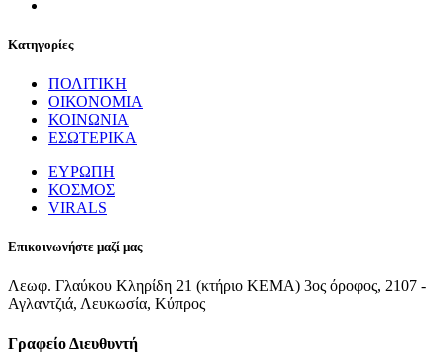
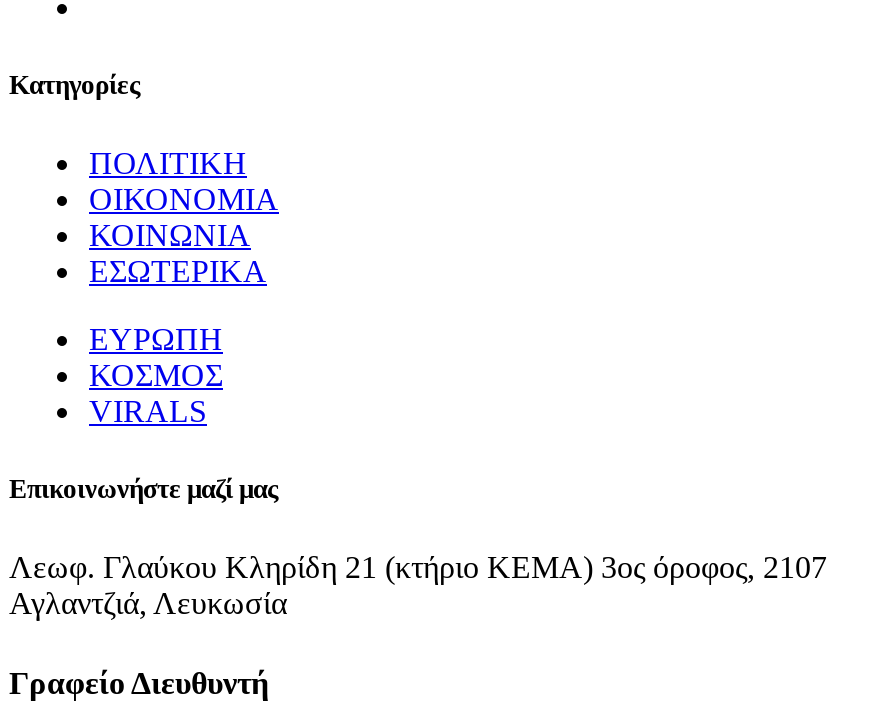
[8,277,426,312] Λεωφ. Γλαύκου Κληρίδη 21 (κτήριο ΚΕΜΑ) 3ος όροφος, 2107 - | Αγλαντζιά, Λευκωσία, Κύπρος -> [9,551,827,621] Λεωφ. Γλαύκου Κληρίδη 21 (κτήριο ΚΕΜΑ) 3ος όροφος, 2107 | Αγλαντζιά, Λευκωσία

